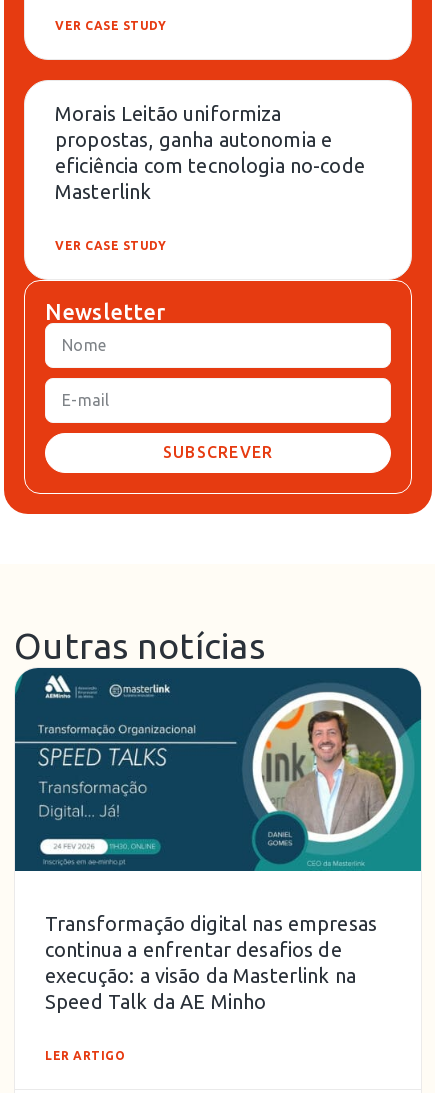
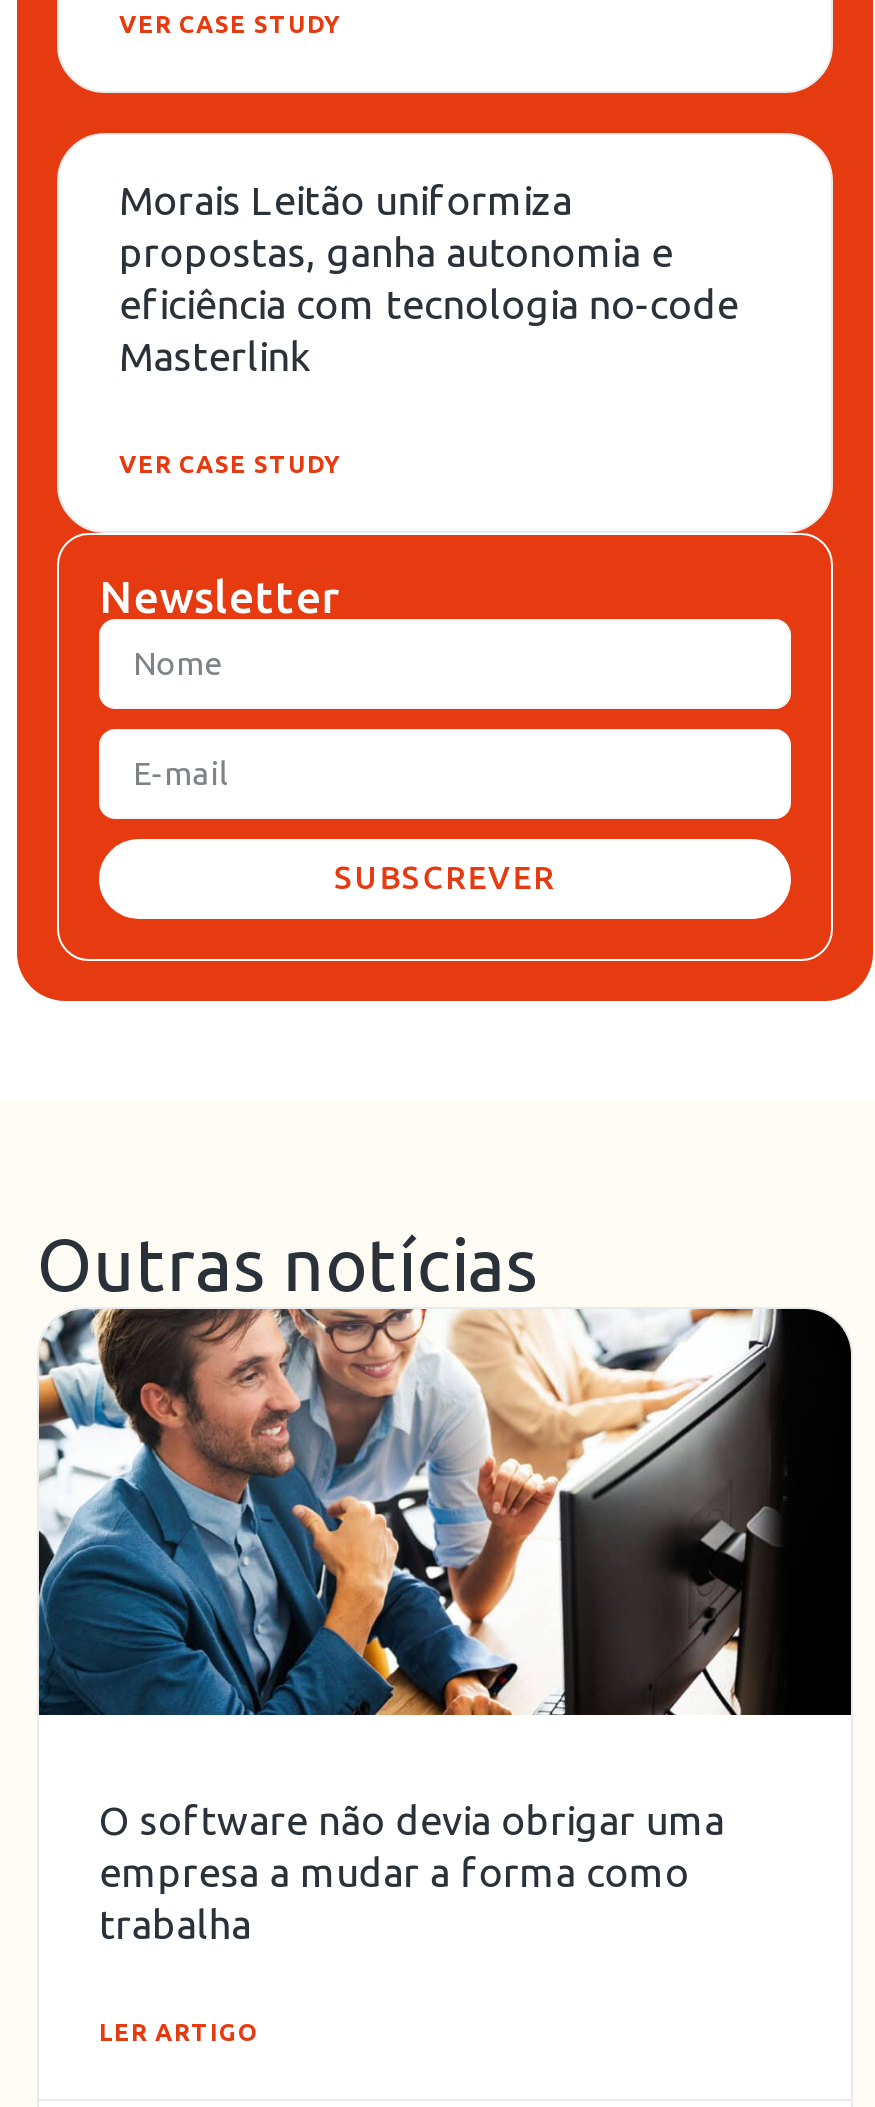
[14,667,422,1013] [image] | Transformação digital nas empresas | continua a enfrentar desafios de | execução: a visão da Masterlink na | Speed Talk da AE Minho -> [37,1307,853,1947] [image] | O software não devia obrigar uma | empresa a mudar a forma como | trabalha

